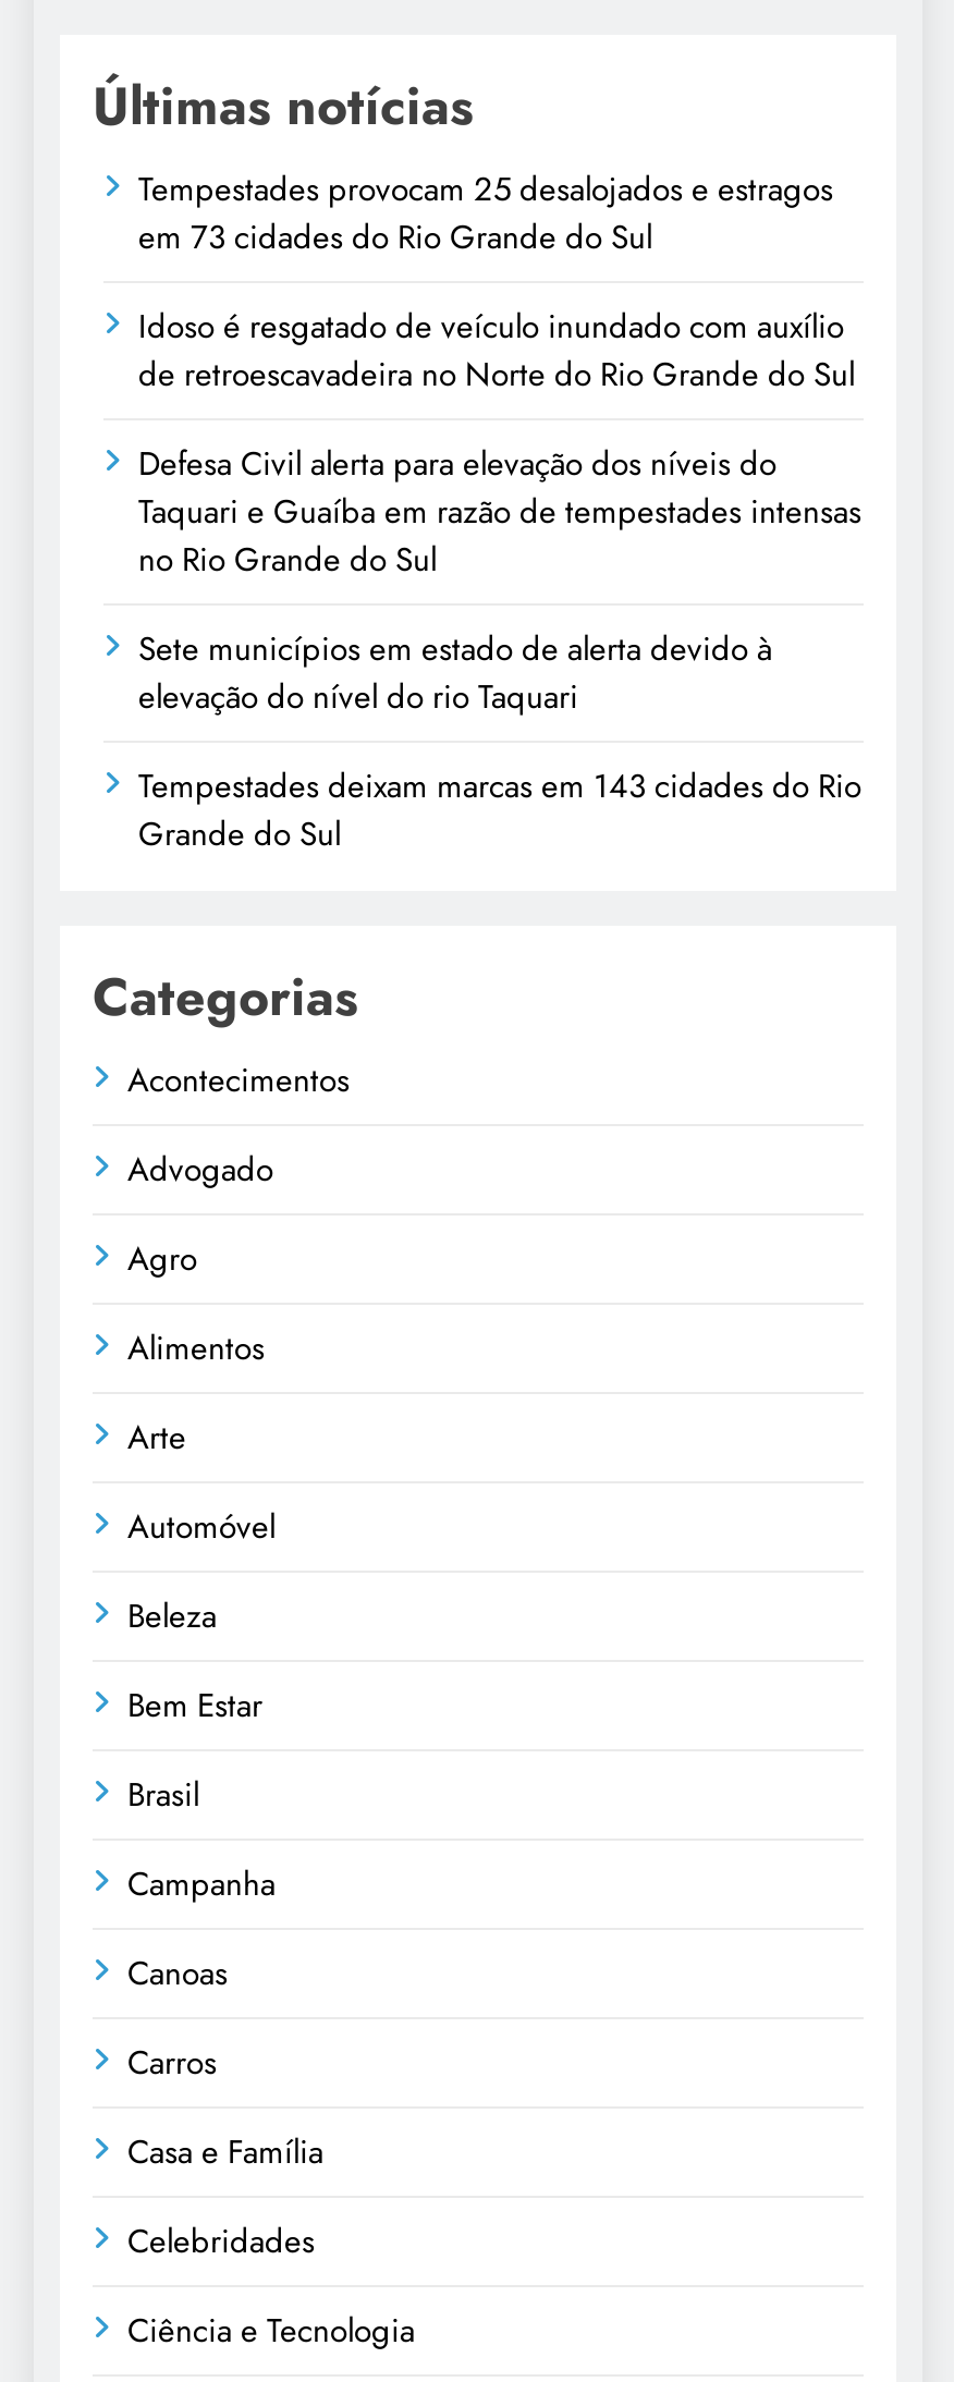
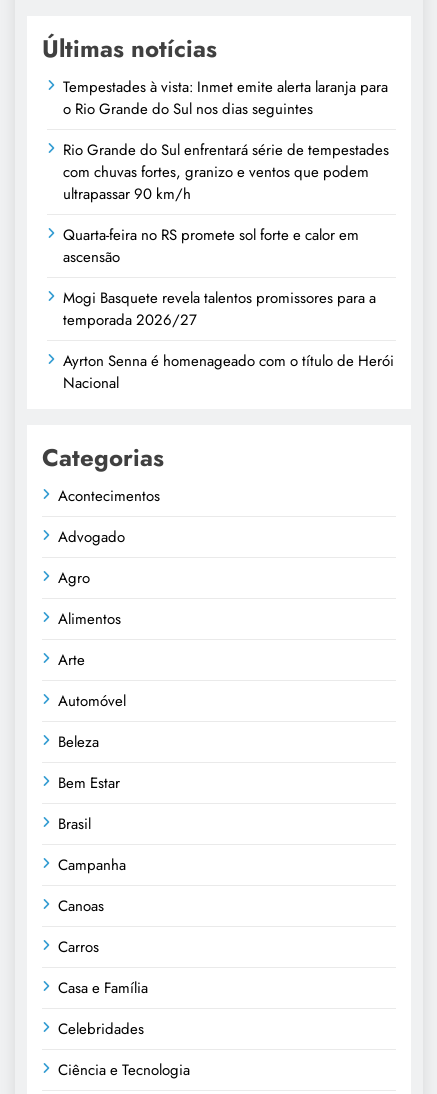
[138,164,833,260] Tempestades provocam 25 desalojados e estragos | em 73 cidades do Rio Grande do Sul -> [63,75,388,119] Tempestades à vista: Inmet emite alerta laranja para | o Rio Grande do Sul nos dias seguintes
[138,302,855,398] Idoso é resgatado de veículo inundado com auxílio | de retroescavadeira no Norte do Rio Grande do Sul -> [63,138,389,204] Rio Grande do Sul enfrentará série de tempestades | com chuvas fortes, granizo e ventos que podem | ultrapassar 90 km/h
[138,439,861,583] Defesa Civil alerta para elevação dos níveis do | Taquari e Guaíba em razão de tempestades intensas | no Rio Grande do Sul -> [63,223,359,267] Quarta-feira no RS promete sol forte e calor em | ascensão
[138,624,772,720] Sete municípios em estado de alerta devido à | elevação do nível do rio Taquari -> [63,286,376,330] Mogi Basquete revela talentos promissores para a | temporada 2026/27
[138,761,861,857] Tempestades deixam marcas em 143 cidades do Rio | Grande do Sul -> [63,349,394,393] Ayrton Senna é homenageado com o título de Herói | Nacional

